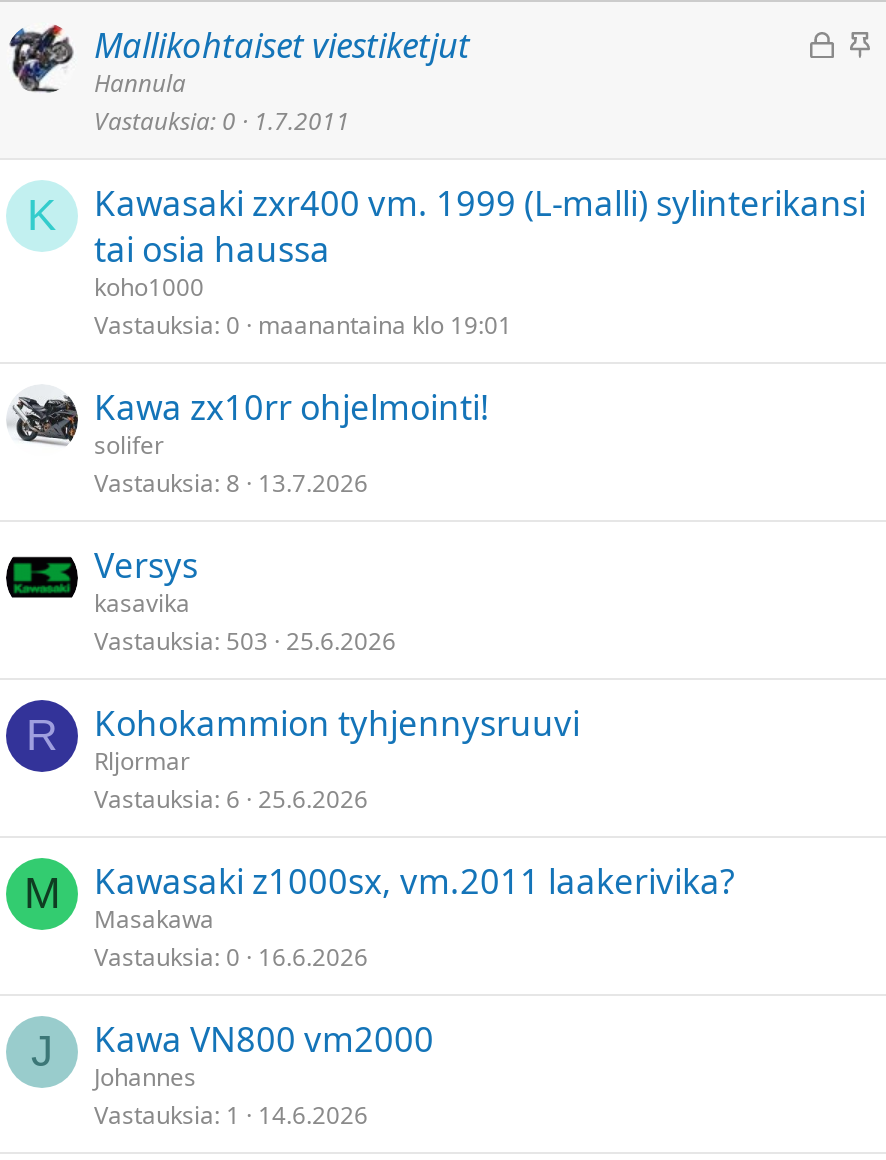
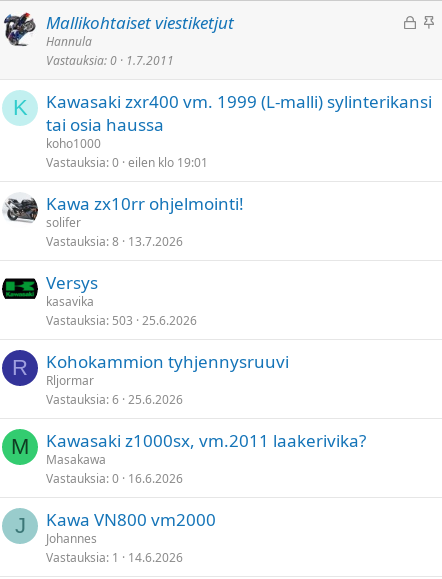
[94,308,512,342] Vastauksia 0 maanantaina klo 19:01 -> [46,154,208,171] Vastauksia 0 eilen klo 19:01

